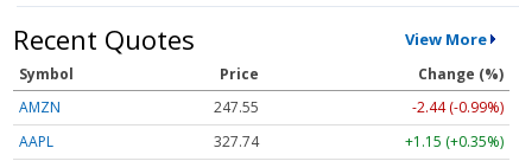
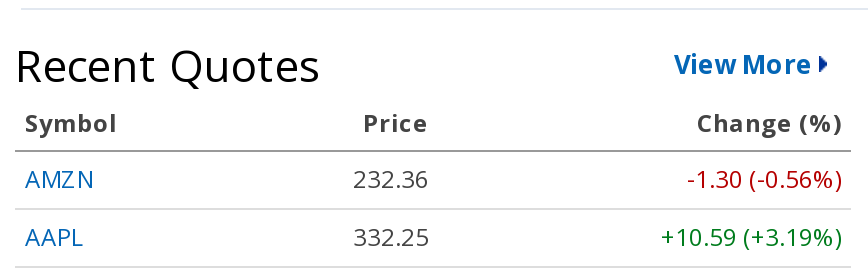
[214,96,259,117] 247.55 -> [353,161,429,195] 232.36
[412,96,504,117] -2.44 (-0.99%) -> [687,161,841,195] -1.30 (-0.56%)
[214,131,259,151] 327.74 -> [353,219,429,253] 332.25
[405,131,504,151] +1.15 (+0.35%) -> [661,219,841,253] +10.59 (+3.19%)

